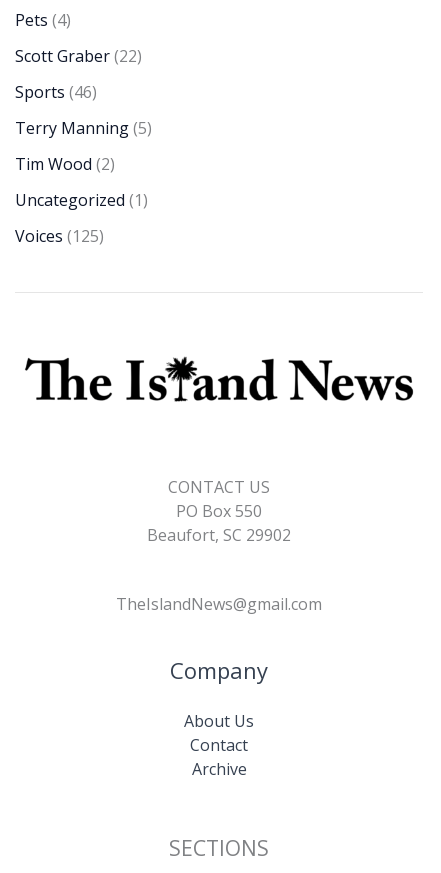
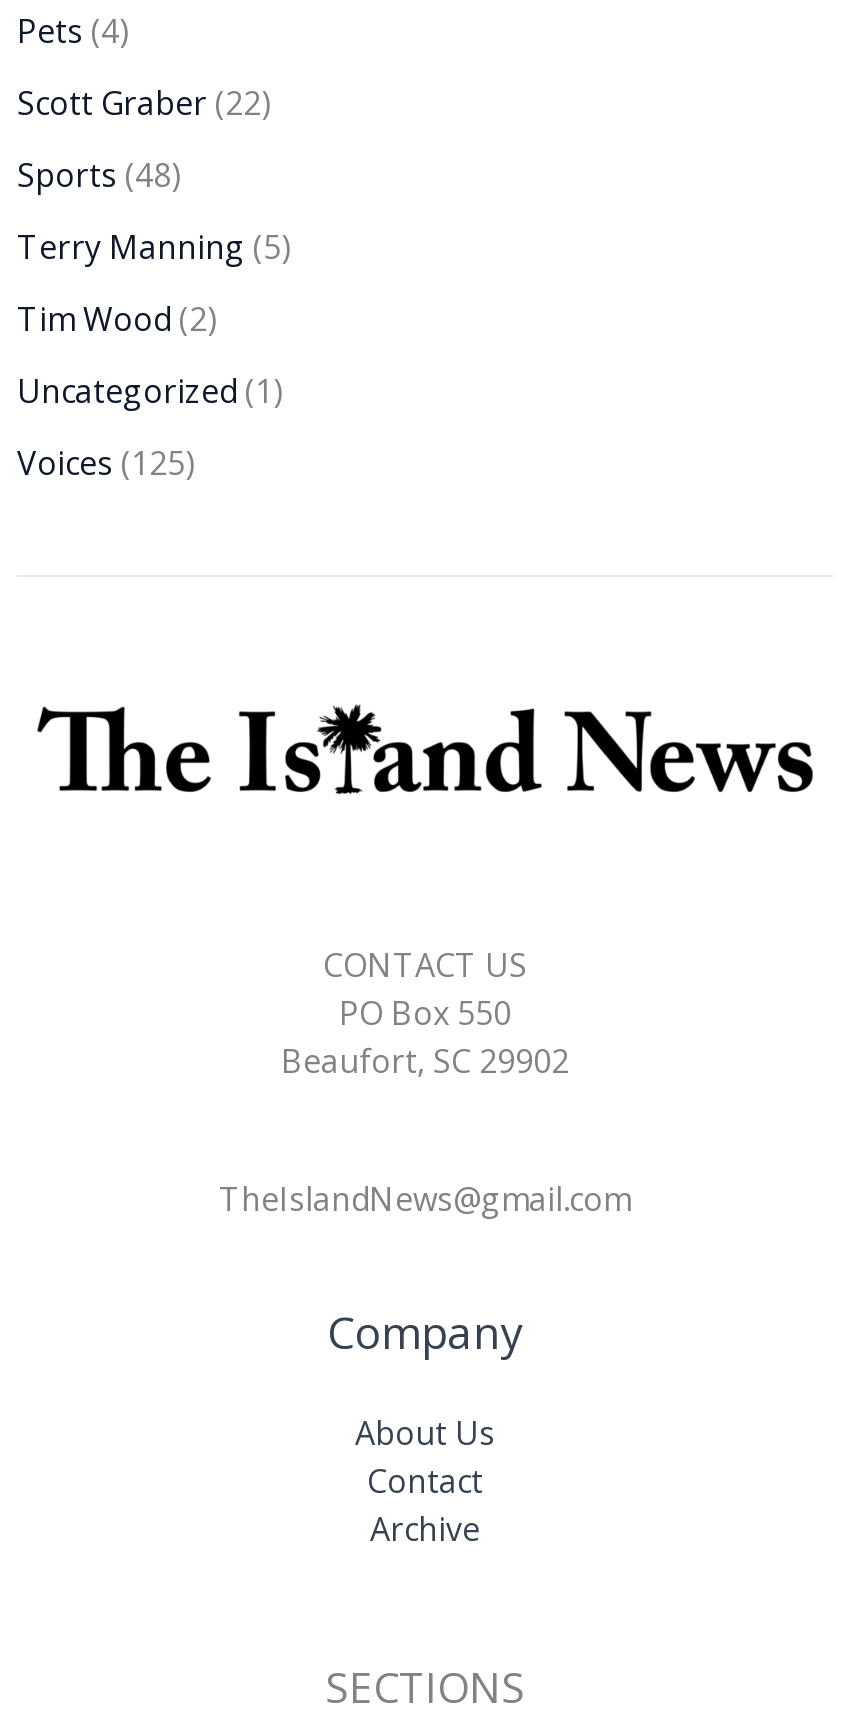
[15,81,97,103] Sports (46) -> [17,154,181,198] Sports (48)

